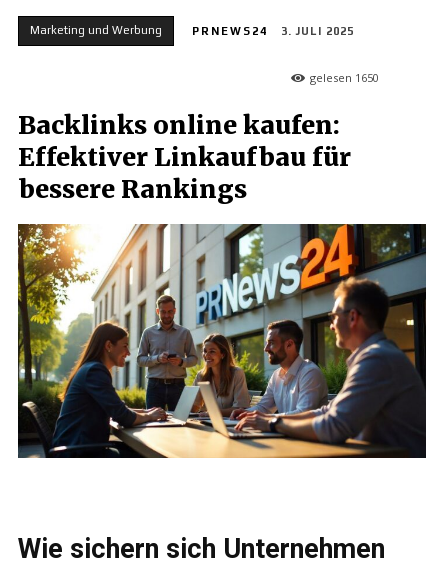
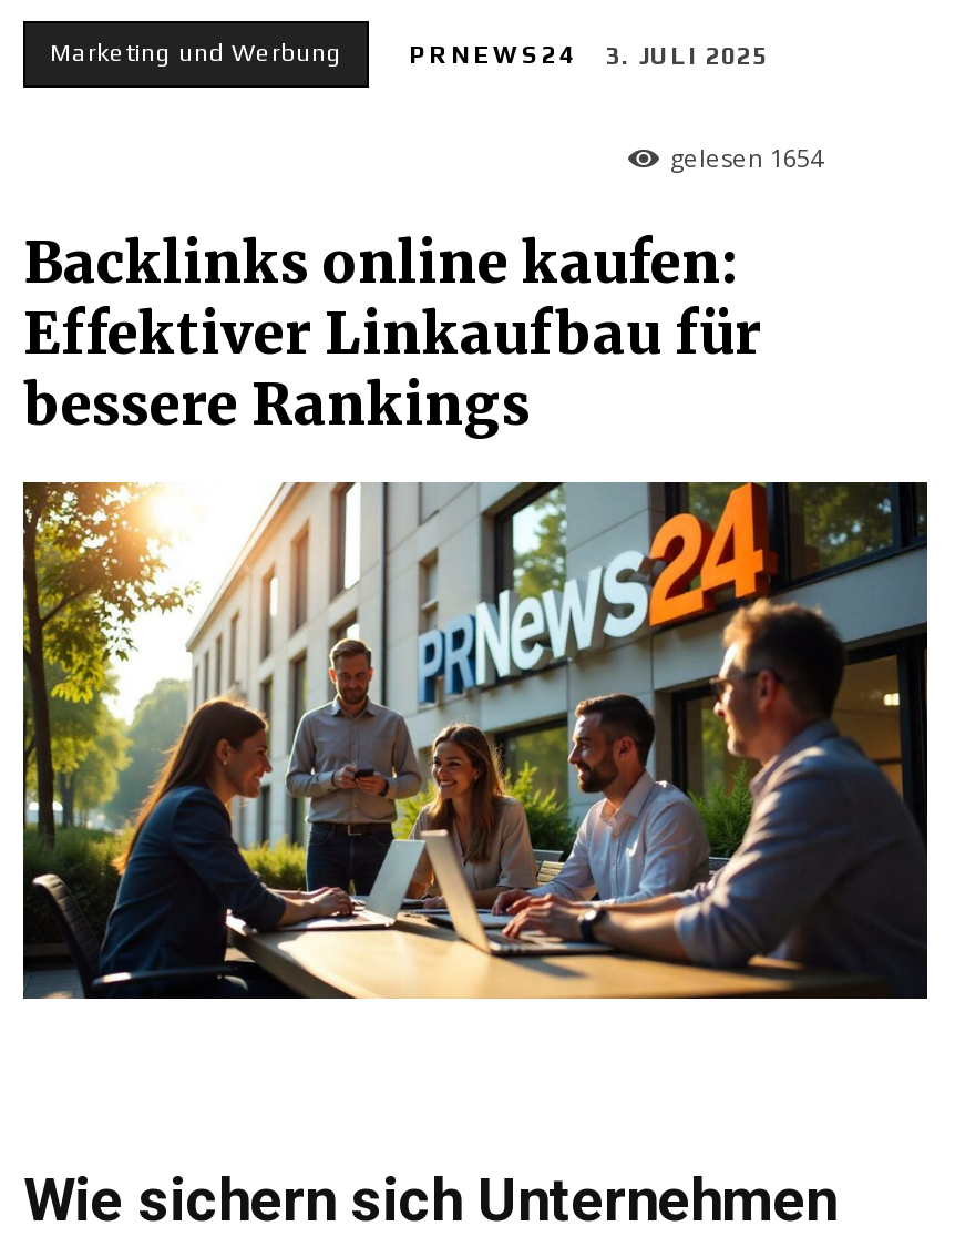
[310,70,379,85] gelesen 1650 -> [670,142,823,175] gelesen 1654

